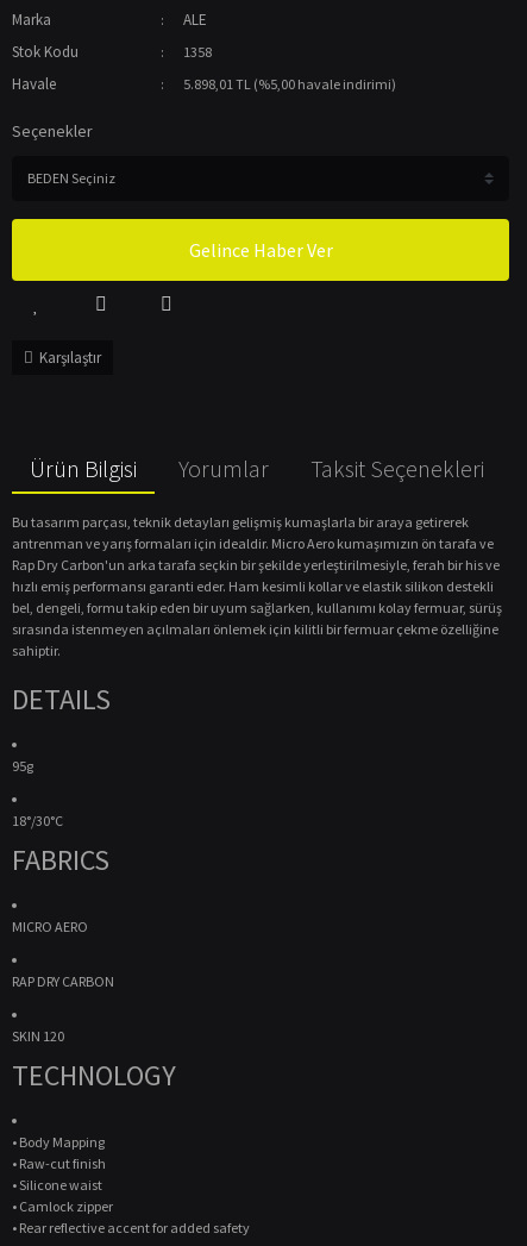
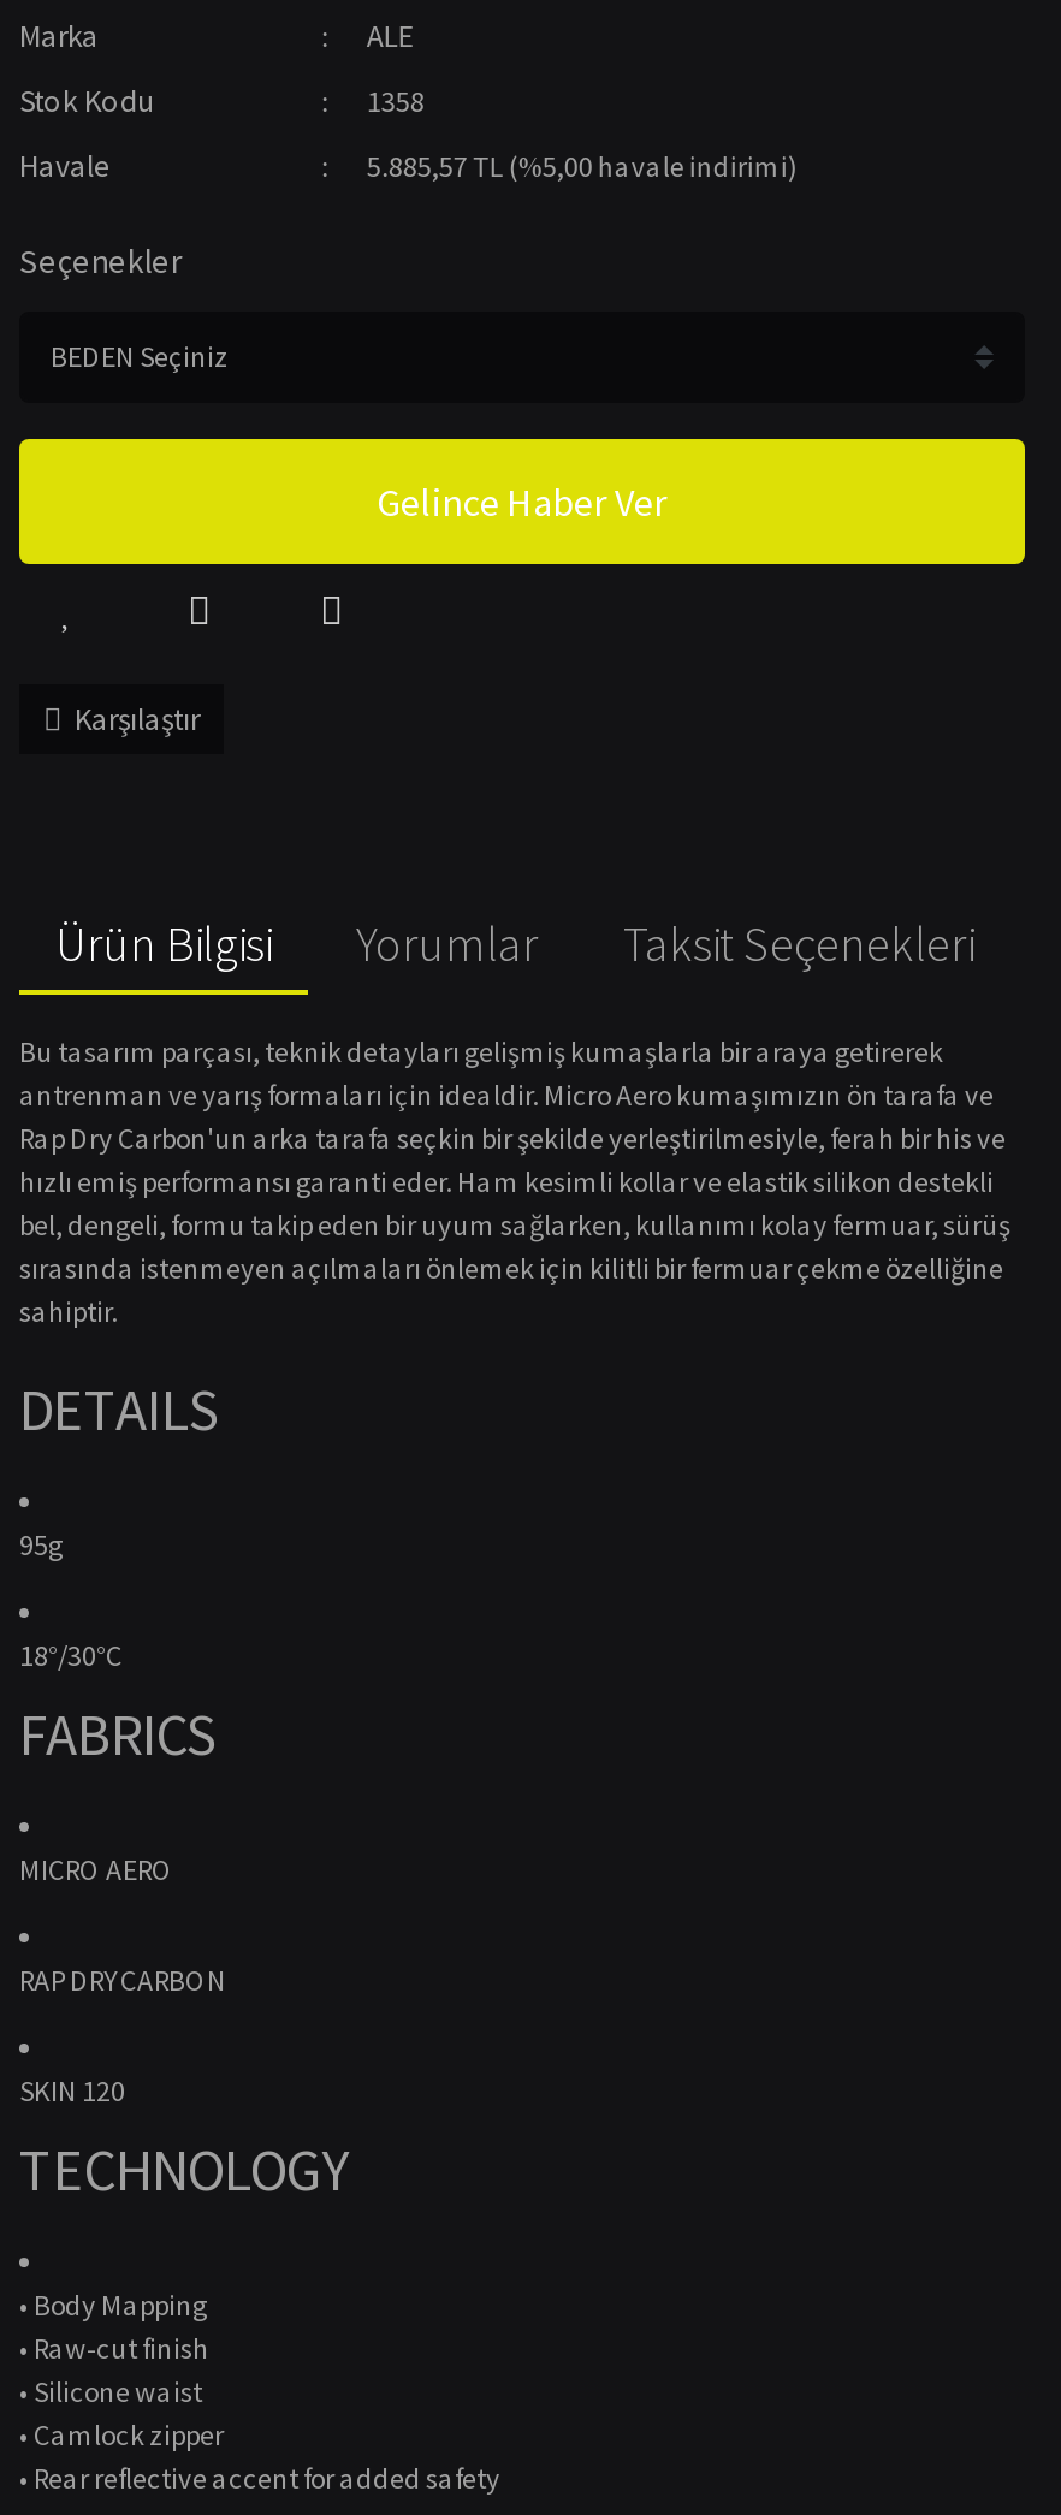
[184,75,397,93] 5.898,01 TL (%5,00 havale indirimi) -> [367,148,797,184] 5.885,57 TL (%5,00 havale indirimi)

